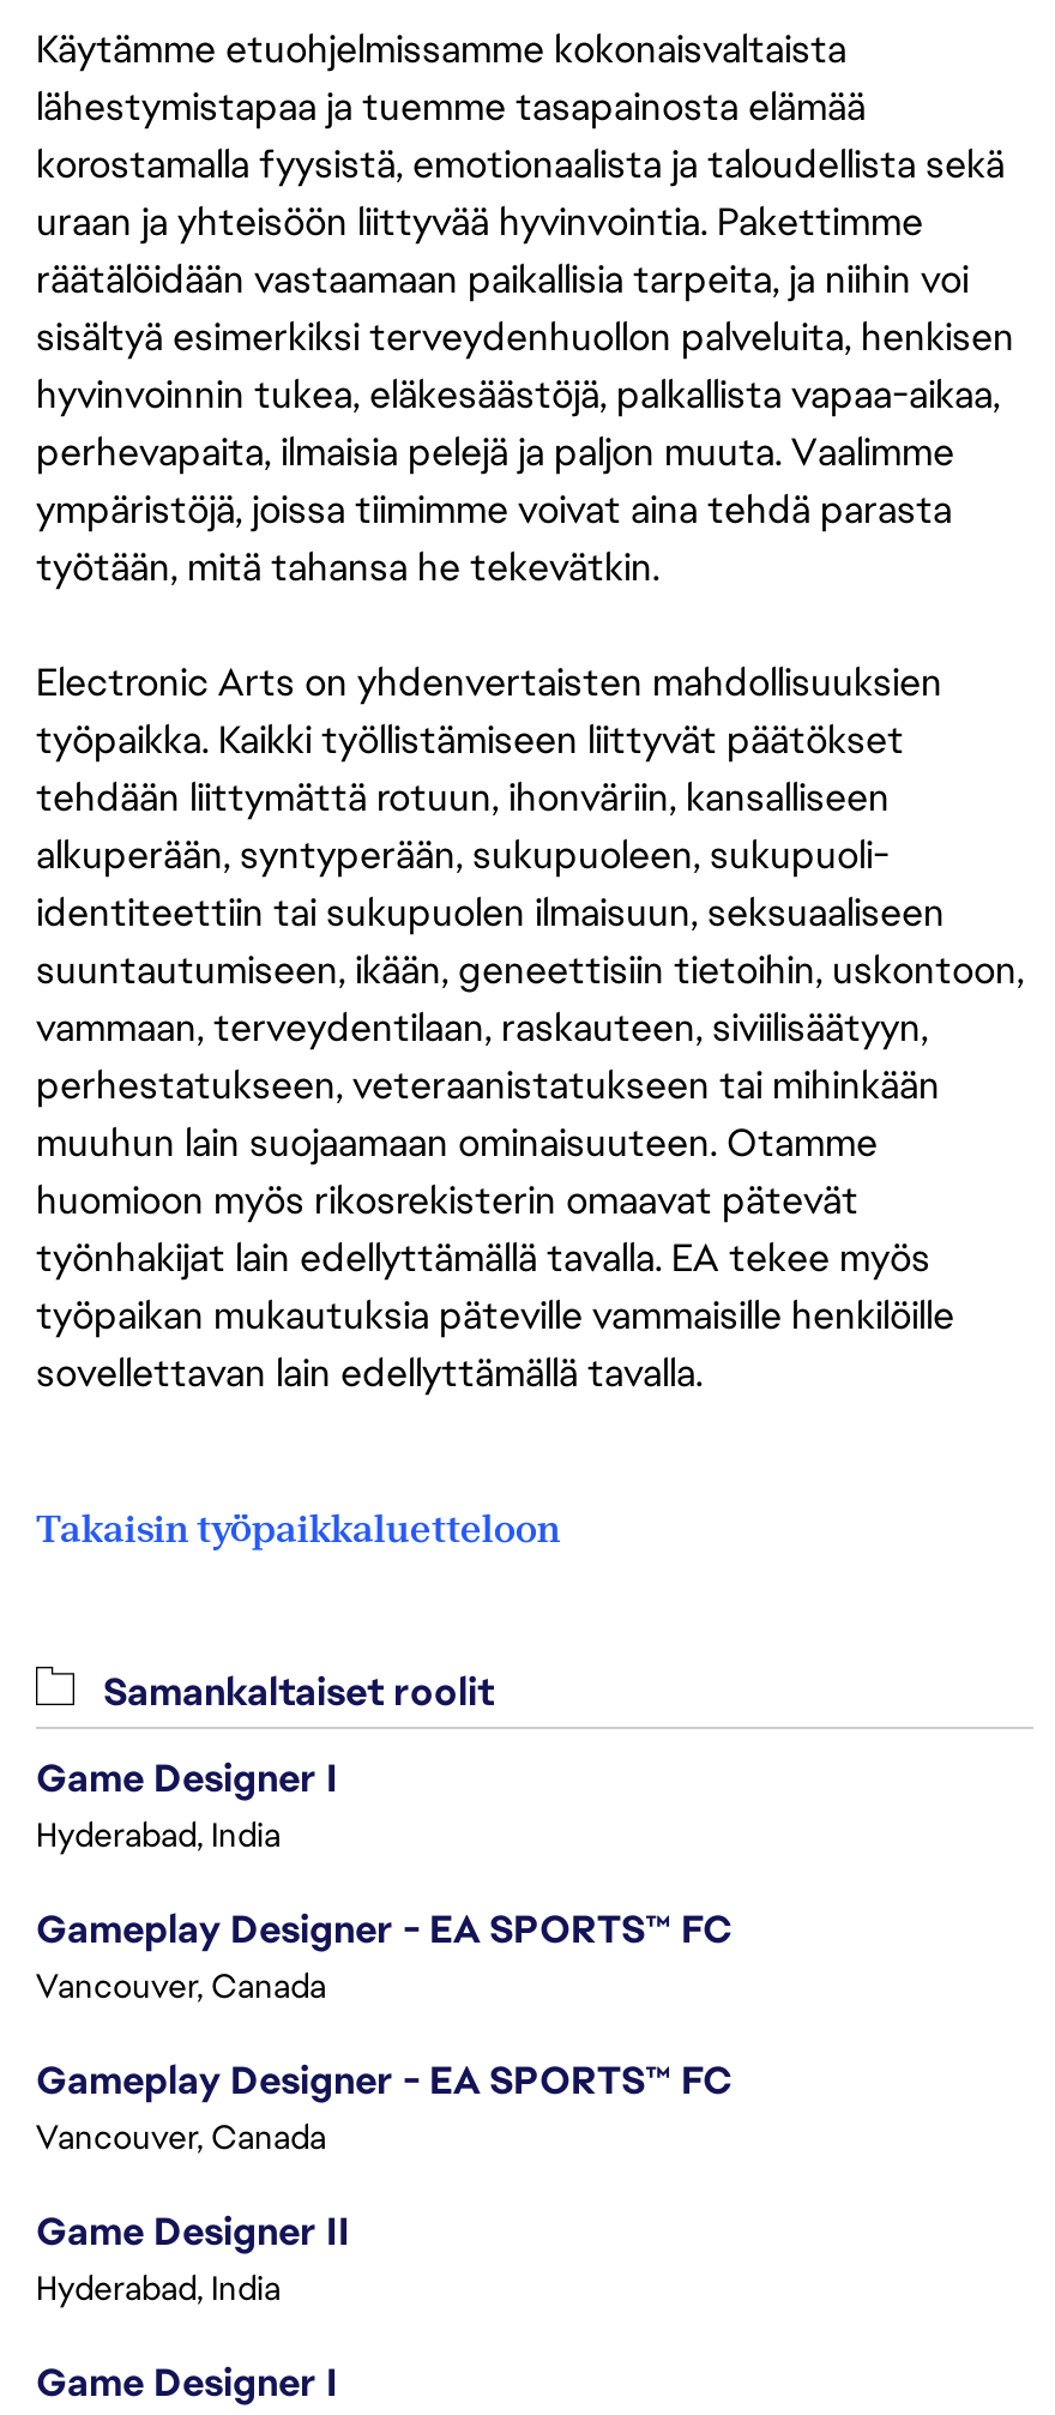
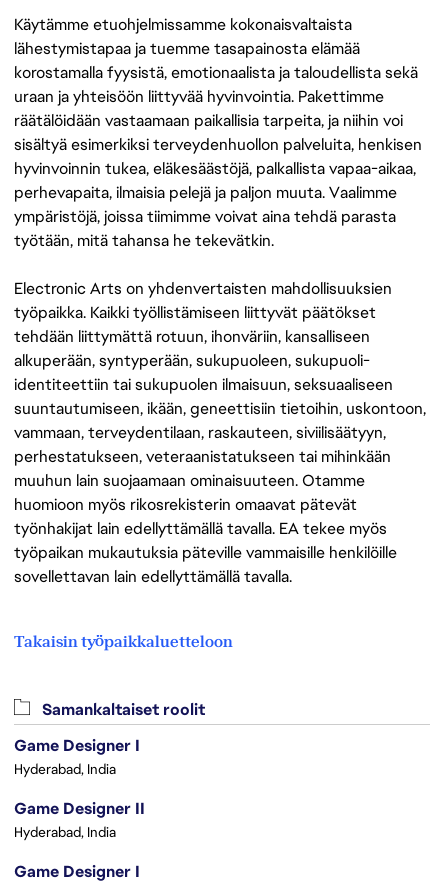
[36,1903,731,2158] Gameplay Designer - EA SPORTS™ FC | Vancouver, Canada | Gameplay Designer - EA SPORTS™ FC | Vancouver, Canada -> none

